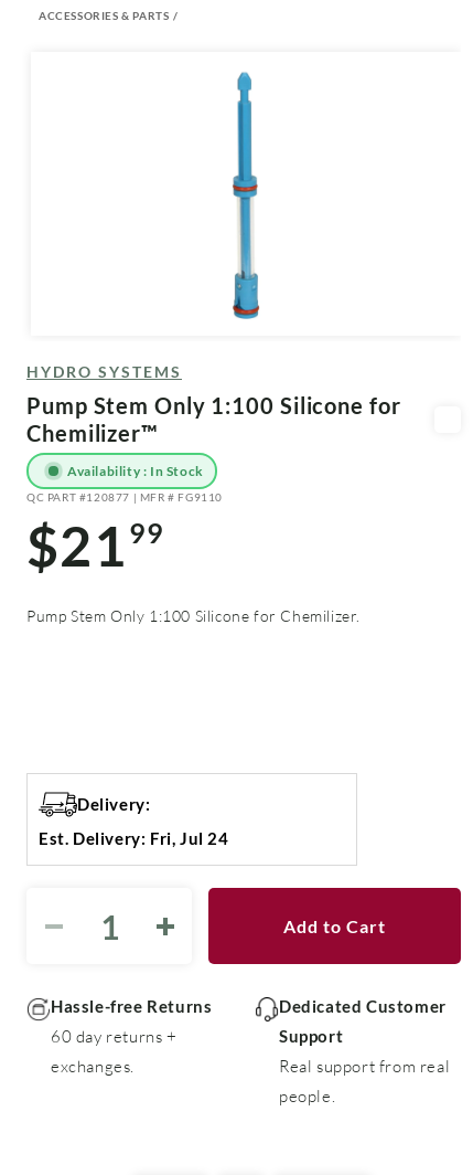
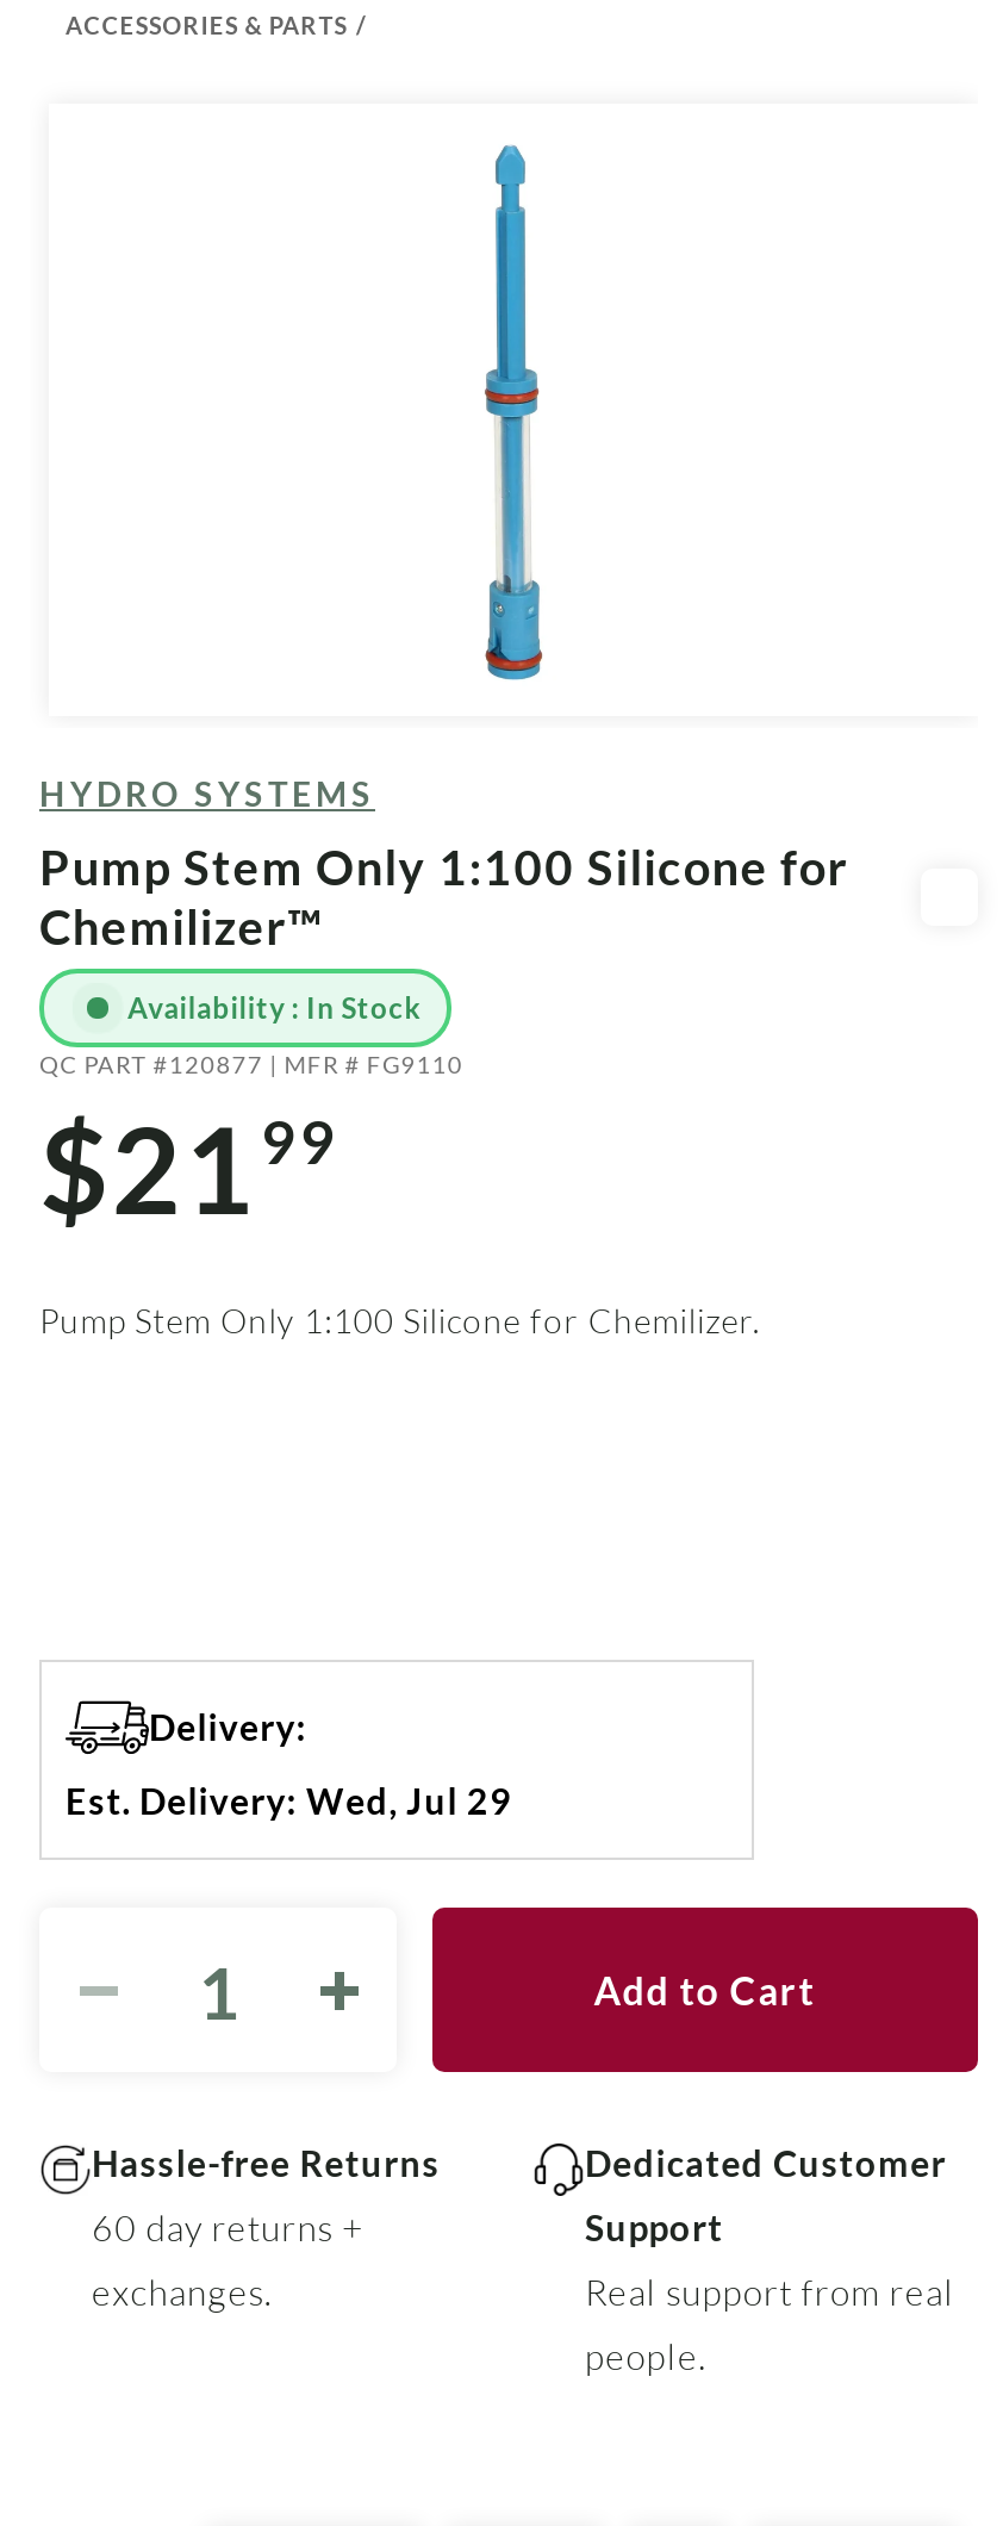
[39,828,229,848] Est. Delivery: Fri, Jul 24 -> [66,1779,512,1822] Est. Delivery: Wed, Jul 29

